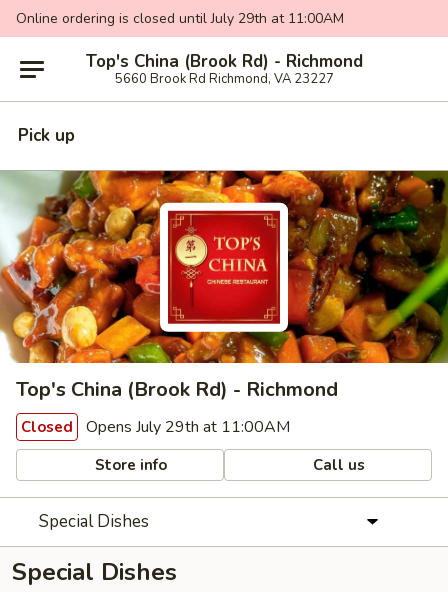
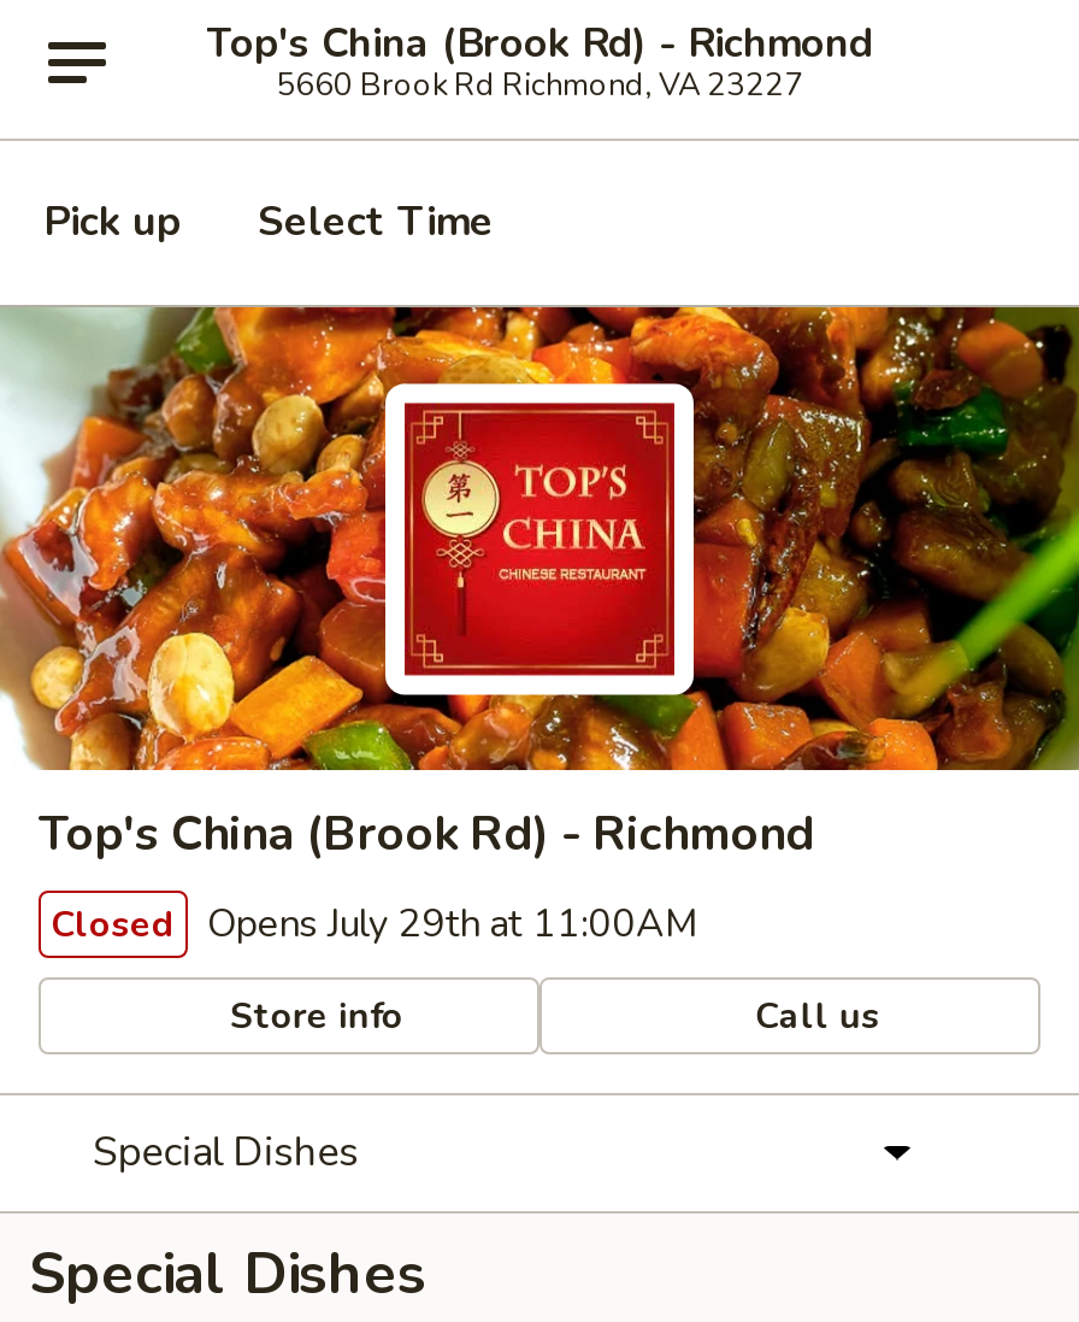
[16,9,344,28] Online ordering is closed until July 29th at 11:00AM -> none
none -> [258,194,494,249] Select Time

